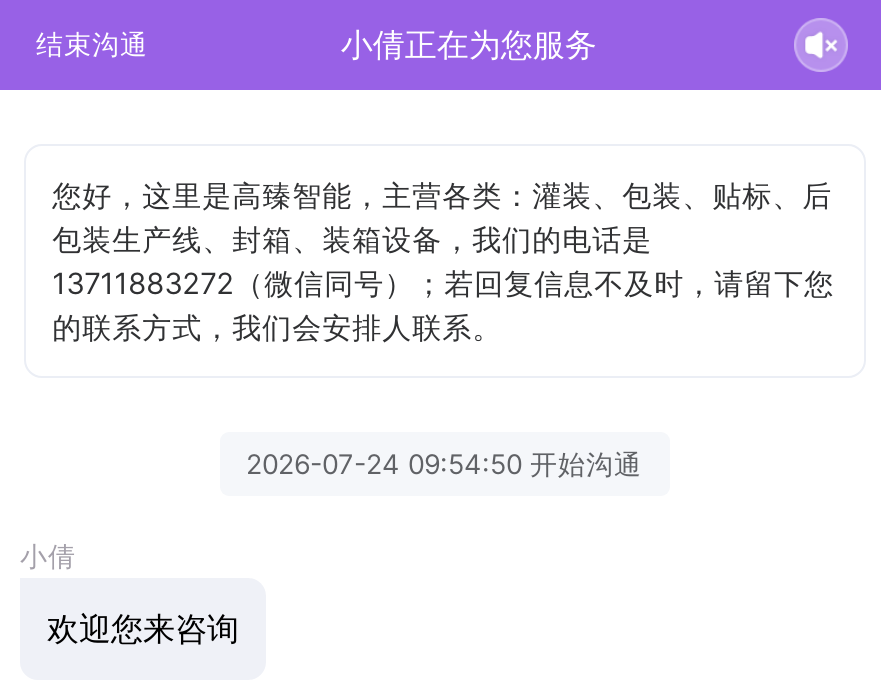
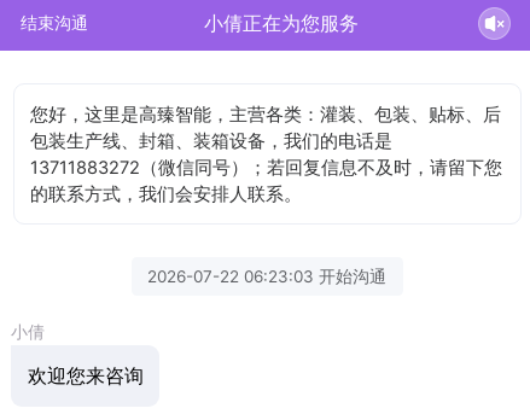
[246,448,642,480] 2026-07-24 09:54:50 开始沟通 -> [147,267,386,286] 2026-07-22 06:23:03 开始沟通

